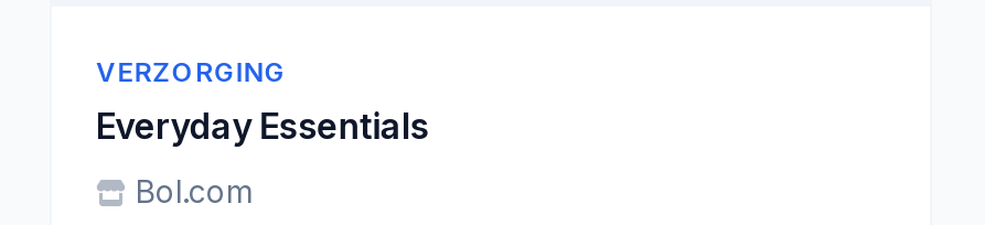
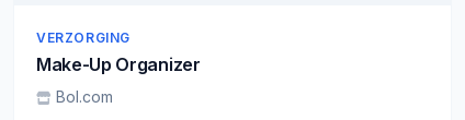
[96,103,429,147] Everyday Essentials -> [36,54,200,76] Make-Up Organizer

